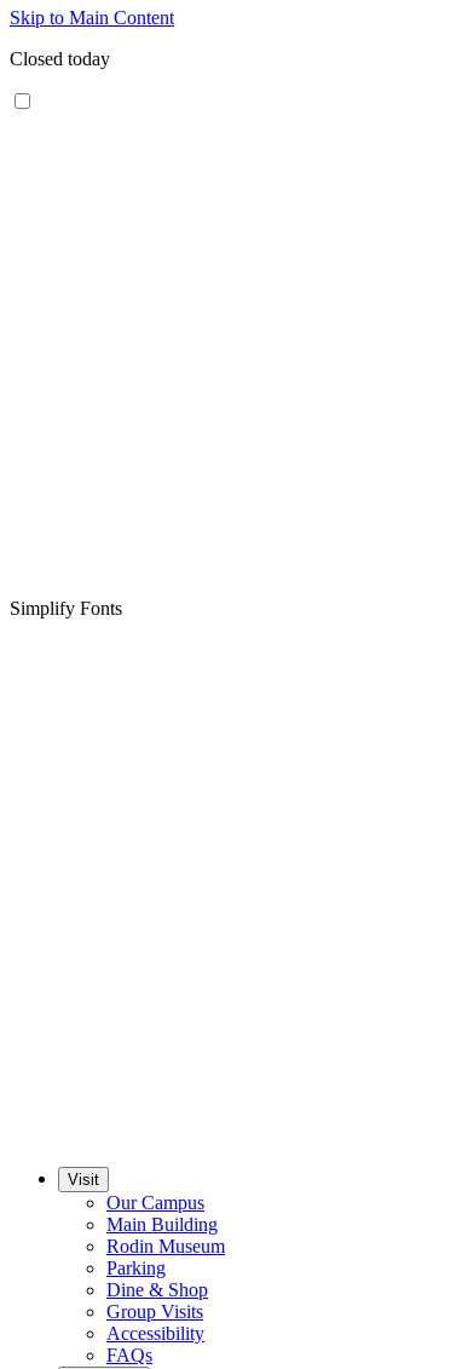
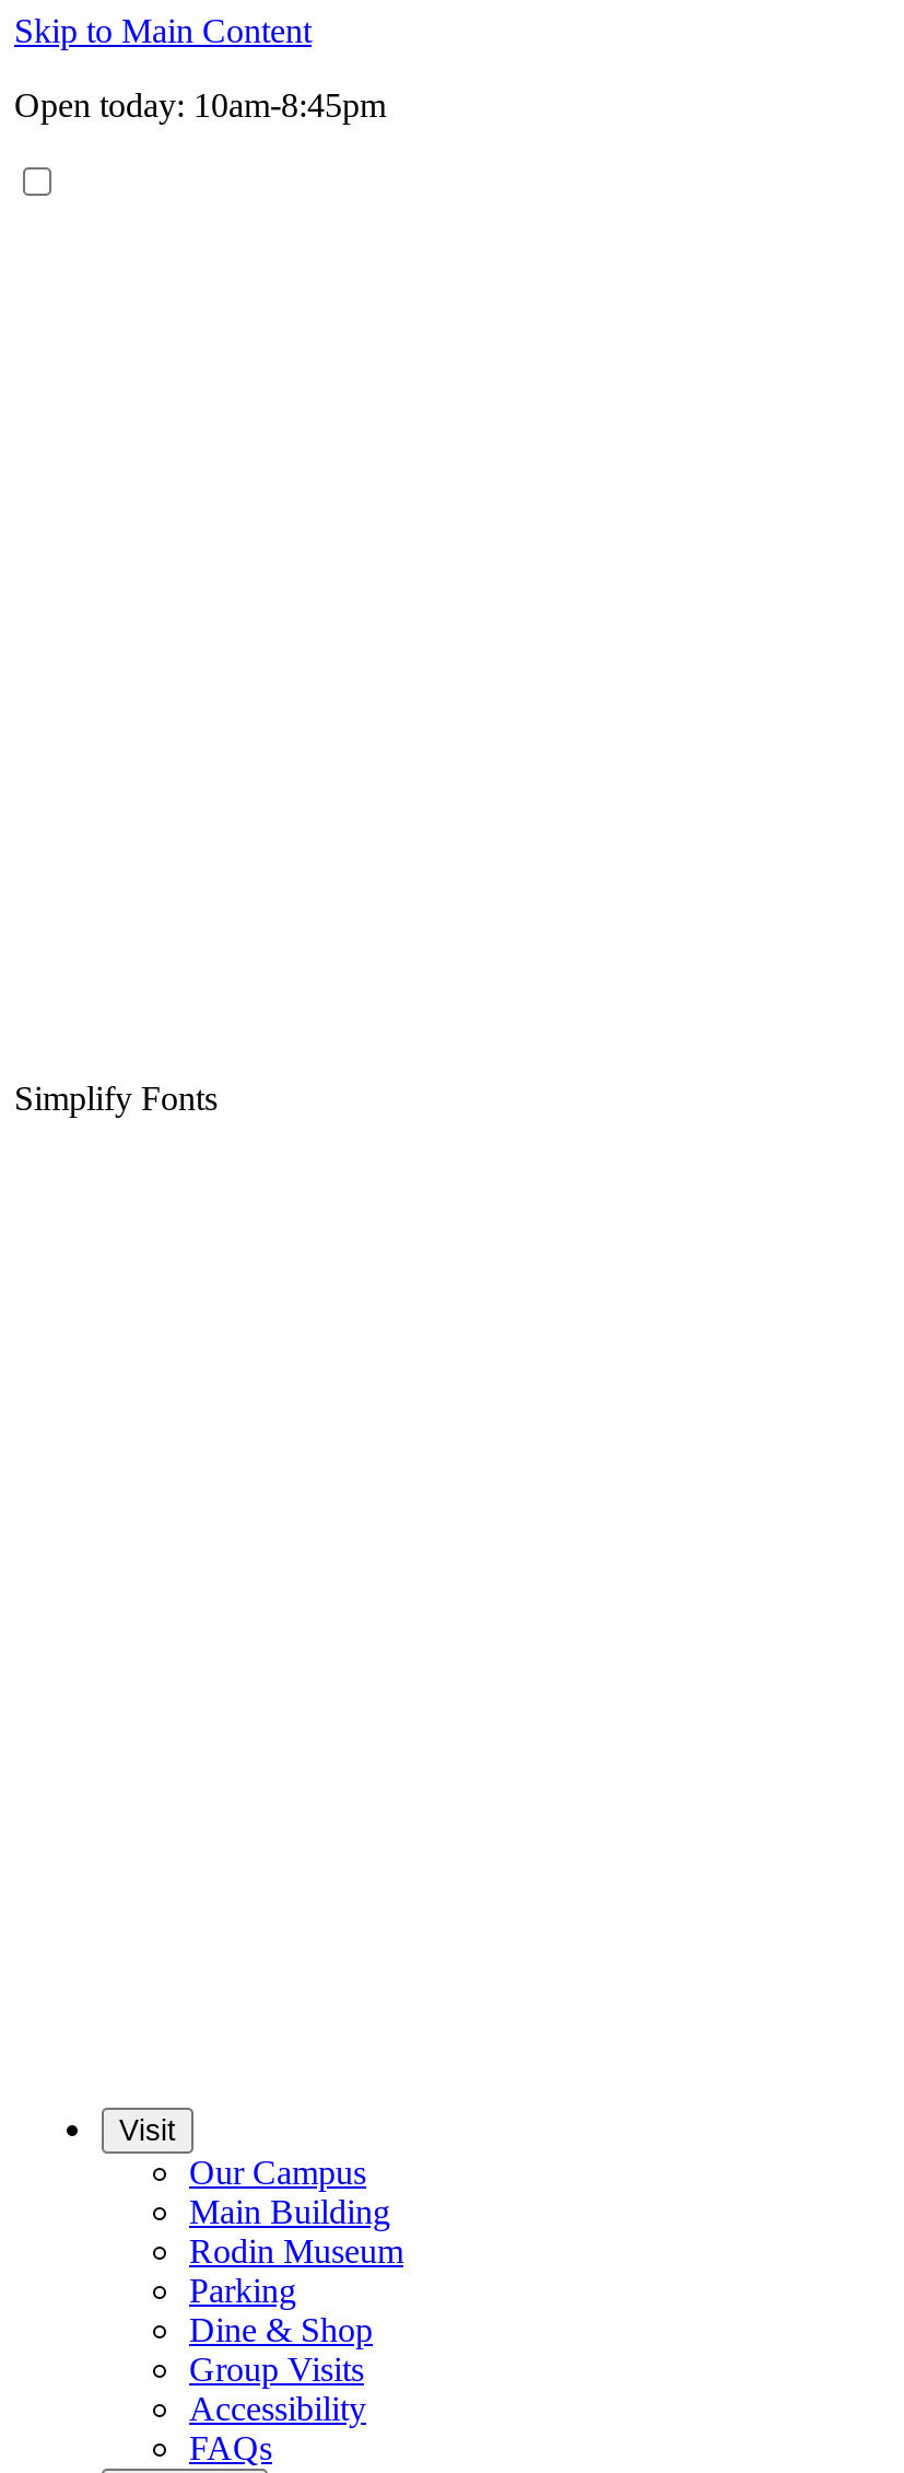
[10,48,110,69] Closed today -> [14,86,386,124] Open today: 10am-8:45pm

